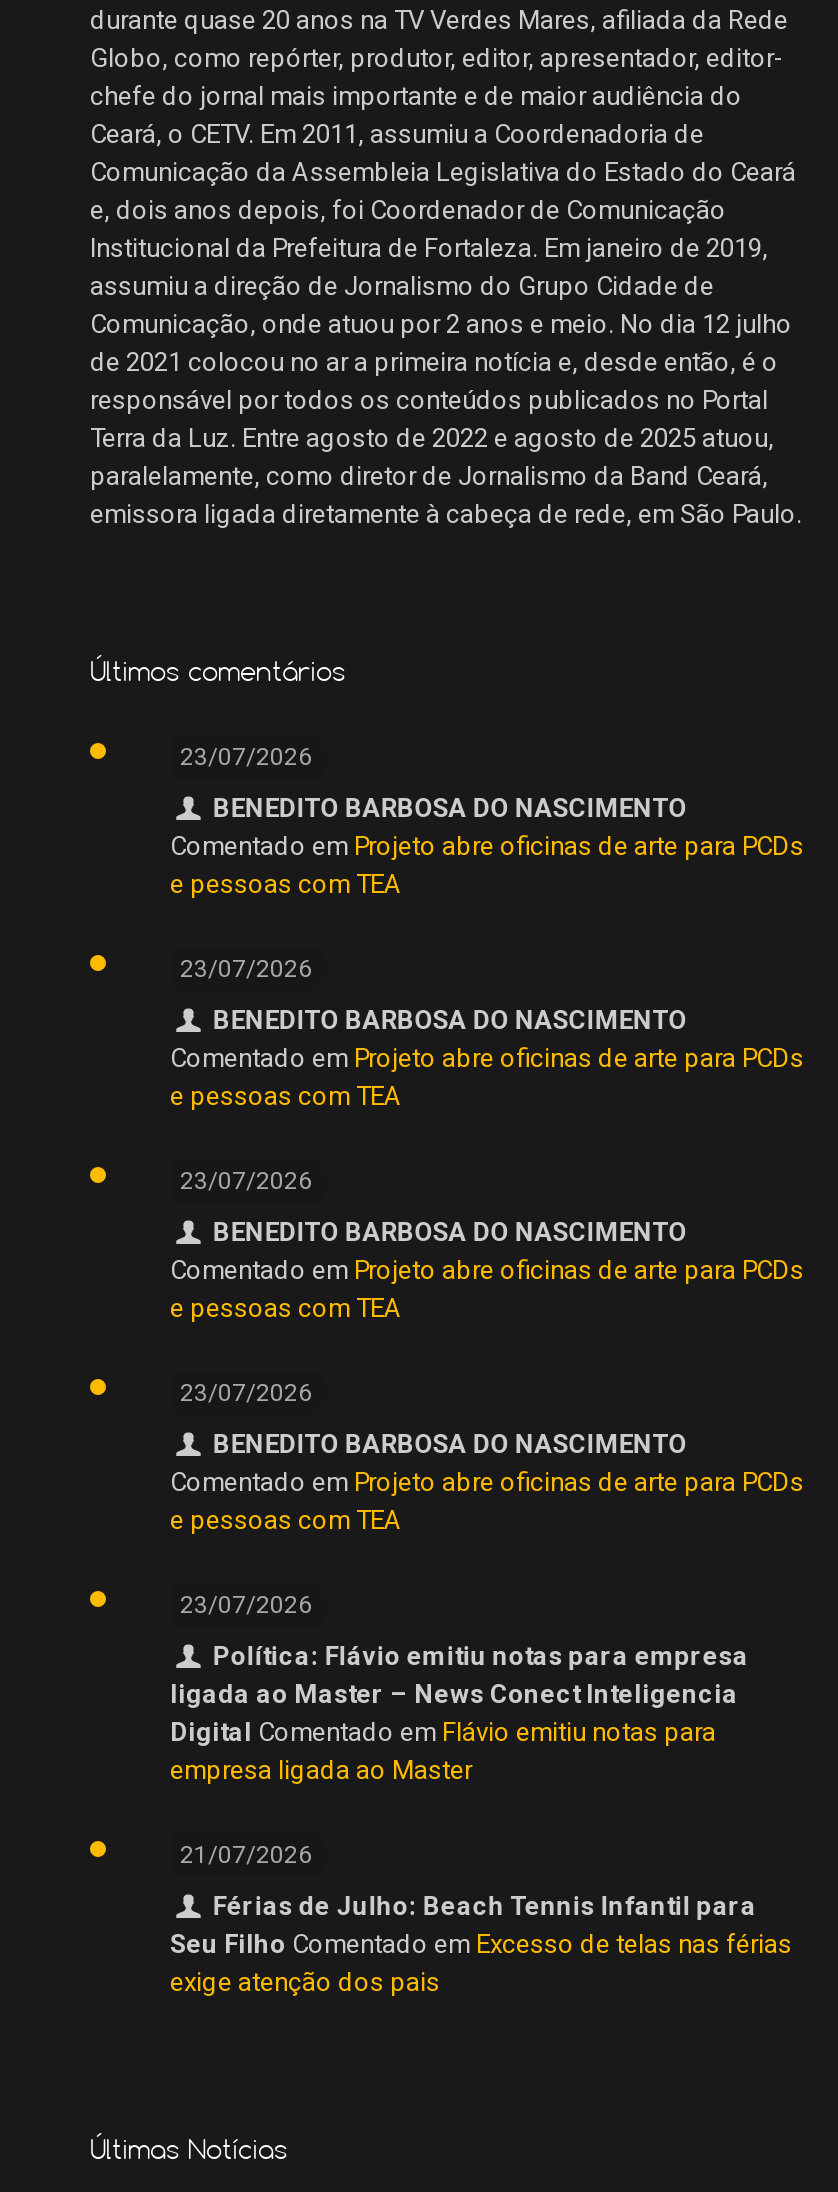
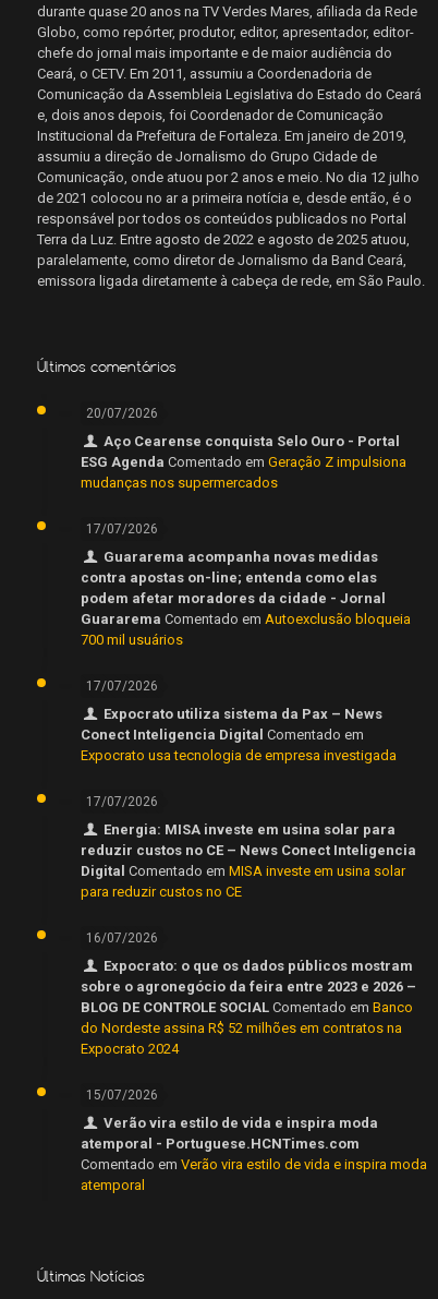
[180,744,312,772] 23/07/2026 -> [86,406,158,421] 20/07/2026
[170,794,804,900] BENEDITO BARBOSA DO NASCIMENTO | Comentado em Projeto abre oficinas de arte para PCDs | e pessoas com TEA -> [81,433,406,491] Aço Cearense conquista Selo Ouro - Portal | ESG Agenda Comentado em Geração Z impulsiona | mudanças nos supermercados
[180,956,312,984] 23/07/2026 -> [86,521,158,536] 17/07/2026
[170,1006,804,1112] BENEDITO BARBOSA DO NASCIMENTO | Comentado em Projeto abre oficinas de arte para PCDs | e pessoas com TEA -> [81,548,411,648] Guararema acompanha novas medidas | contra apostas on-line; entenda como elas | podem afetar moradores da cidade - Jornal | Guararema Comentado em Autoexclusão bloqueia | 700 mil usuários
[180,1168,312,1196] 23/07/2026 -> [86,678,158,693] 17/07/2026
[170,1218,804,1324] BENEDITO BARBOSA DO NASCIMENTO | Comentado em Projeto abre oficinas de arte para PCDs | e pessoas com TEA -> [81,705,397,763] Expocrato utiliza sistema da Pax – News | Conect Inteligencia Digital Comentado em | Expocrato usa tecnologia de empresa investigada
[180,1380,312,1408] 23/07/2026 -> [86,794,158,809] 17/07/2026
[170,1430,804,1536] BENEDITO BARBOSA DO NASCIMENTO | Comentado em Projeto abre oficinas de arte para PCDs | e pessoas com TEA -> [81,821,416,900] Energia: MISA investe em usina solar para | reduzir custos no CE – News Conect Inteligencia | Digital Comentado em MISA investe em usina solar | para reduzir custos no CE
[180,1592,312,1620] 23/07/2026 -> [86,930,158,945] 16/07/2026
[170,1642,748,1786] Política: Flávio emitiu notas para empresa | ligada ao Master – News Conect Inteligencia | Digital Comentado em Flávio emitiu notas para | empresa ligada ao Master -> [81,957,416,1057] Expocrato: o que os dados públicos mostram | sobre o agronegócio da feira entre 2023 e 2026 – | BLOG DE CONTROLE SOCIAL Comentado em Banco | do Nordeste assina R$ 52 milhões em contratos na | Expocrato 2024
[180,1842,312,1870] 21/07/2026 -> [86,1087,158,1102] 15/07/2026
[170,1892,792,1998] Férias de Julho: Beach Tennis Infantil para | Seu Filho Comentado em Excesso de telas nas férias | exige atenção dos pais -> [81,1114,427,1193] Verão vira estilo de vida e inspira moda | atemporal - Portuguese.HCNTimes.com | Comentado em Verão vira estilo de vida e inspira moda | atemporal

